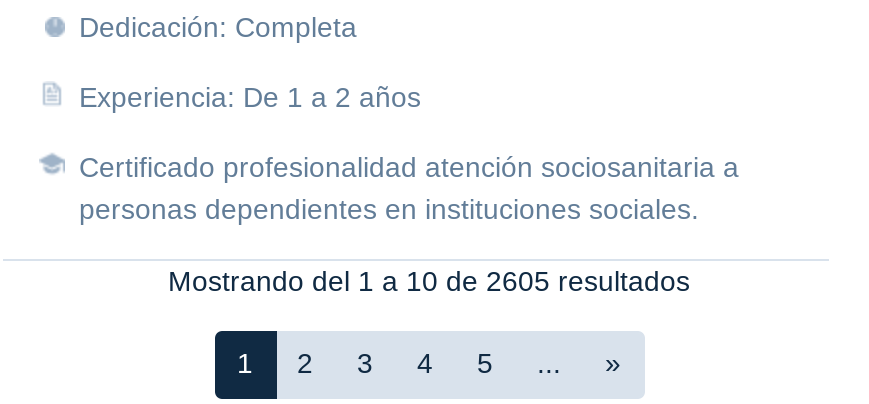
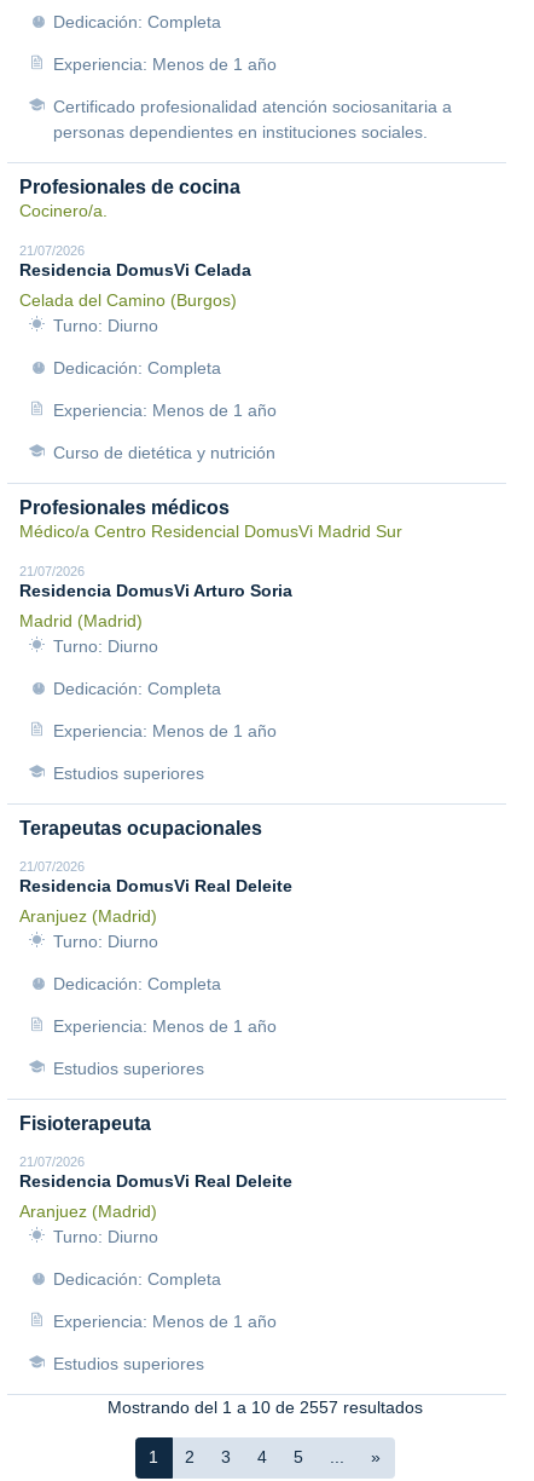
[79,81,421,113] Experiencia: De 1 a 2 años -> [53,54,277,74] Experiencia: Menos de 1 año
[168,265,690,297] Mostrando del 1 a 10 de 2605 resultados -> [19,177,422,1417] Profesionales de cocina | Cocinero/a. | 21/07/2026 | Residencia DomusVi Celada | Celada del Camino (Burgos) | Turno: Diurno | Dedicación: Completa | Experiencia: Menos de 1 año | Curso de dietética y nutrición | Profesionales médicos | Médico/a Centro Residencial DomusVi Madrid Sur | 21/07/2026 | Residencia DomusVi Arturo Soria | Madrid (Madrid) | Turno: Diurno | Dedicación: Completa | Experiencia: Menos de 1 año | Estudios superiores | Terapeutas ocupacionales | 21/07/2026 | Residencia DomusVi Real Deleite | Aranjuez (Madrid) | Turno: Diurno | Dedicación: Completa | Experiencia: Menos de 1 año | Estudios superiores | Fisioterapeuta | 21/07/2026 | Residencia DomusVi Real Deleite | Aranjuez (Madrid) | Turno: Diurno | Dedicación: Completa | Experiencia: Menos de 1 año | Estudios superiores | Mostrando del 1 a 10 de 2557 resultados

